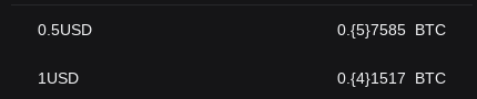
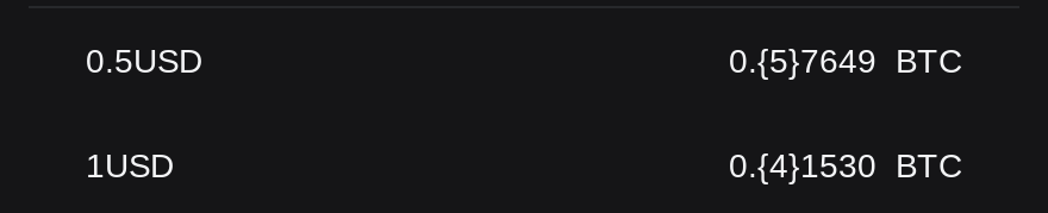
[337,21,446,38] 0.{5}7585 BTC -> [729,42,962,80] 0.{5}7649 BTC
[337,69,446,87] 0.{4}1517 BTC -> [729,146,962,184] 0.{4}1530 BTC

